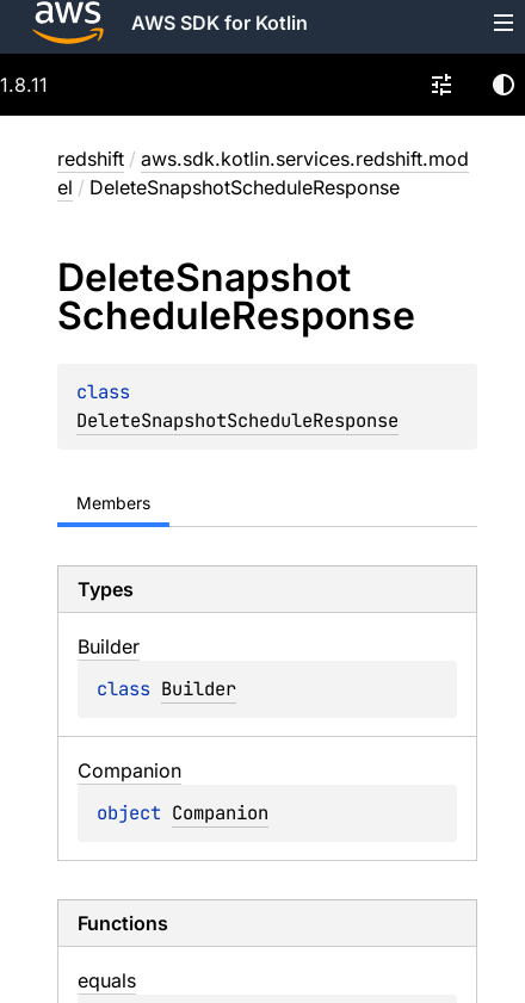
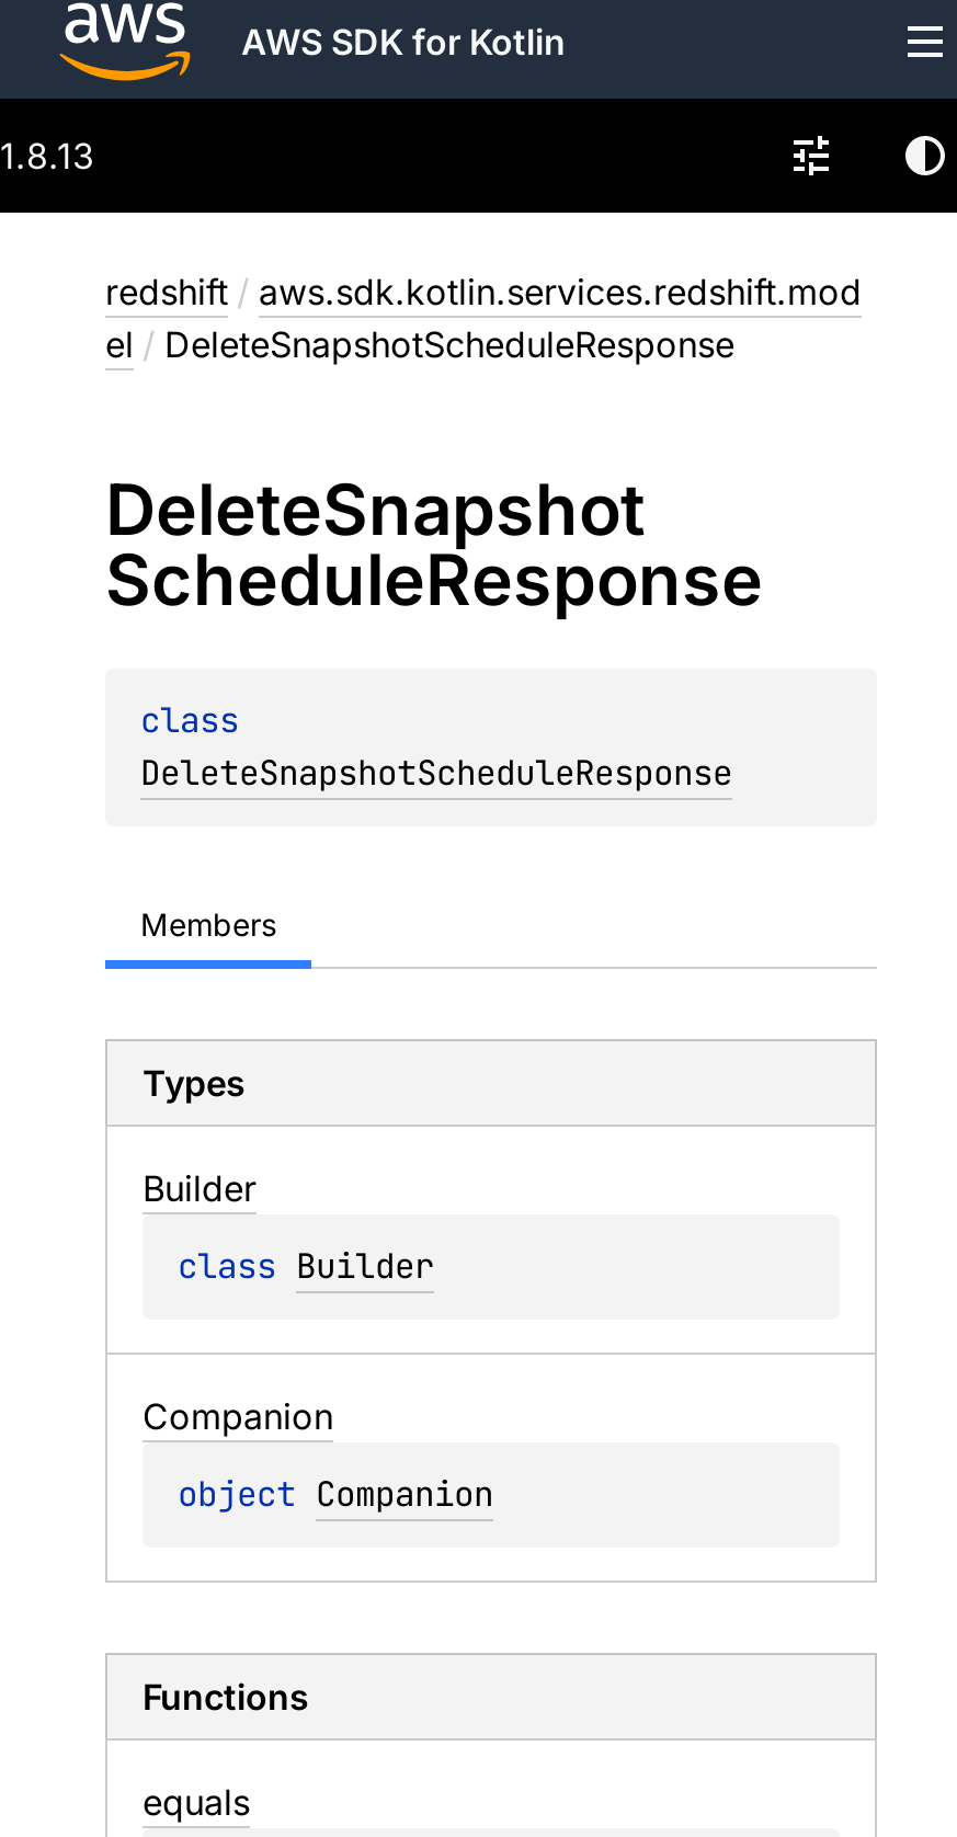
[0,73,48,97] 1.8.11 -> [0,134,94,178] 1.8.13

